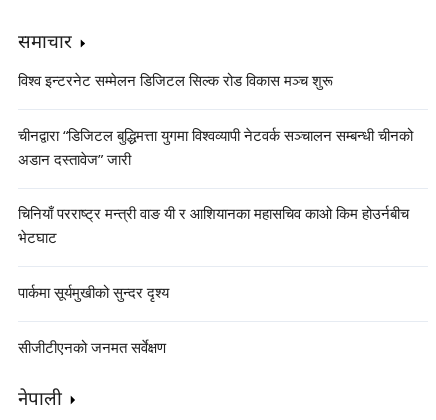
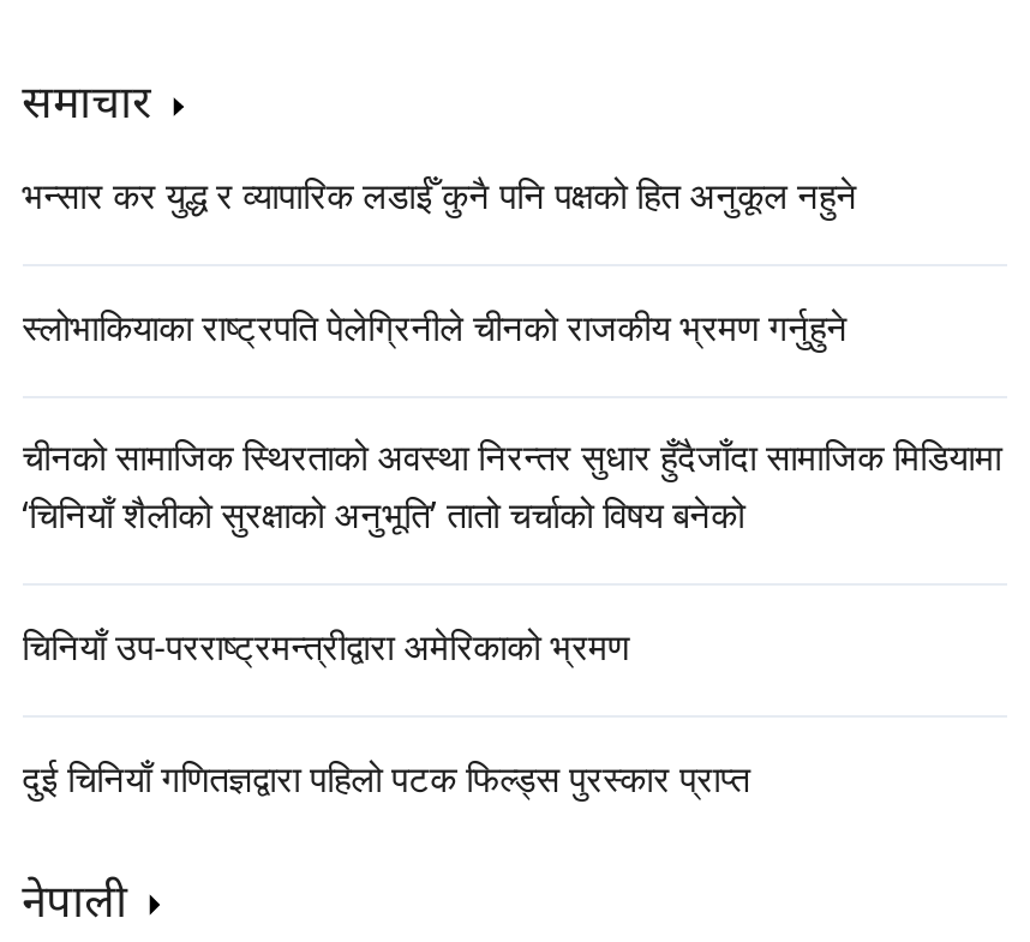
[18,71,333,92] विश्व इन्टरनेट सम्मेलन डिजिटल सिल्क रोड विकास मञ्च शुरू -> [22,172,858,223] भन्सार कर युद्ध र व्यापारिक लडाईँ कुनै पनि पक्षको हित अनुकूल नहुने
[18,126,413,171] चीनद्वारा “डिजिटल बुद्धिमत्ता युगमा विश्वव्यापी नेटवर्क सञ्चालन सम्बन्धी चीनको | अडान दस्तावेज” जारी -> [22,304,848,354] स्लोभाकियाका राष्ट्रपति पेलेग्रिनीले चीनको राजकीय भ्रमण गर्नुहुने
[18,204,409,249] चिनियाँ परराष्ट्र मन्त्री वाङ यी र आशियानका महासचिव काओ किम होउर्नबीच | भेटघाट -> [22,435,1002,543] चीनको सामाजिक स्थिरताको अवस्था निरन्तर सुधार हुँदैजाँदा सामाजिक मिडियामा | ‘चिनियाँ शैलीको सुरक्षाको अनुभूति’ तातो चर्चाको विषय बनेको
[18,283,169,304] पार्कमा सूर्यमुखीको सुन्दर दृश्य -> [22,625,630,675] चिनियाँ उप-परराष्ट्रमन्त्रीद्वारा अमेरिकाको भ्रमण
[18,338,166,359] सीजीटीएनको जनमत सर्वेक्षण -> [22,756,750,807] दुई चिनियाँ गणितज्ञद्वारा पहिलो पटक फिल्ड्स पुरस्कार प्राप्त

